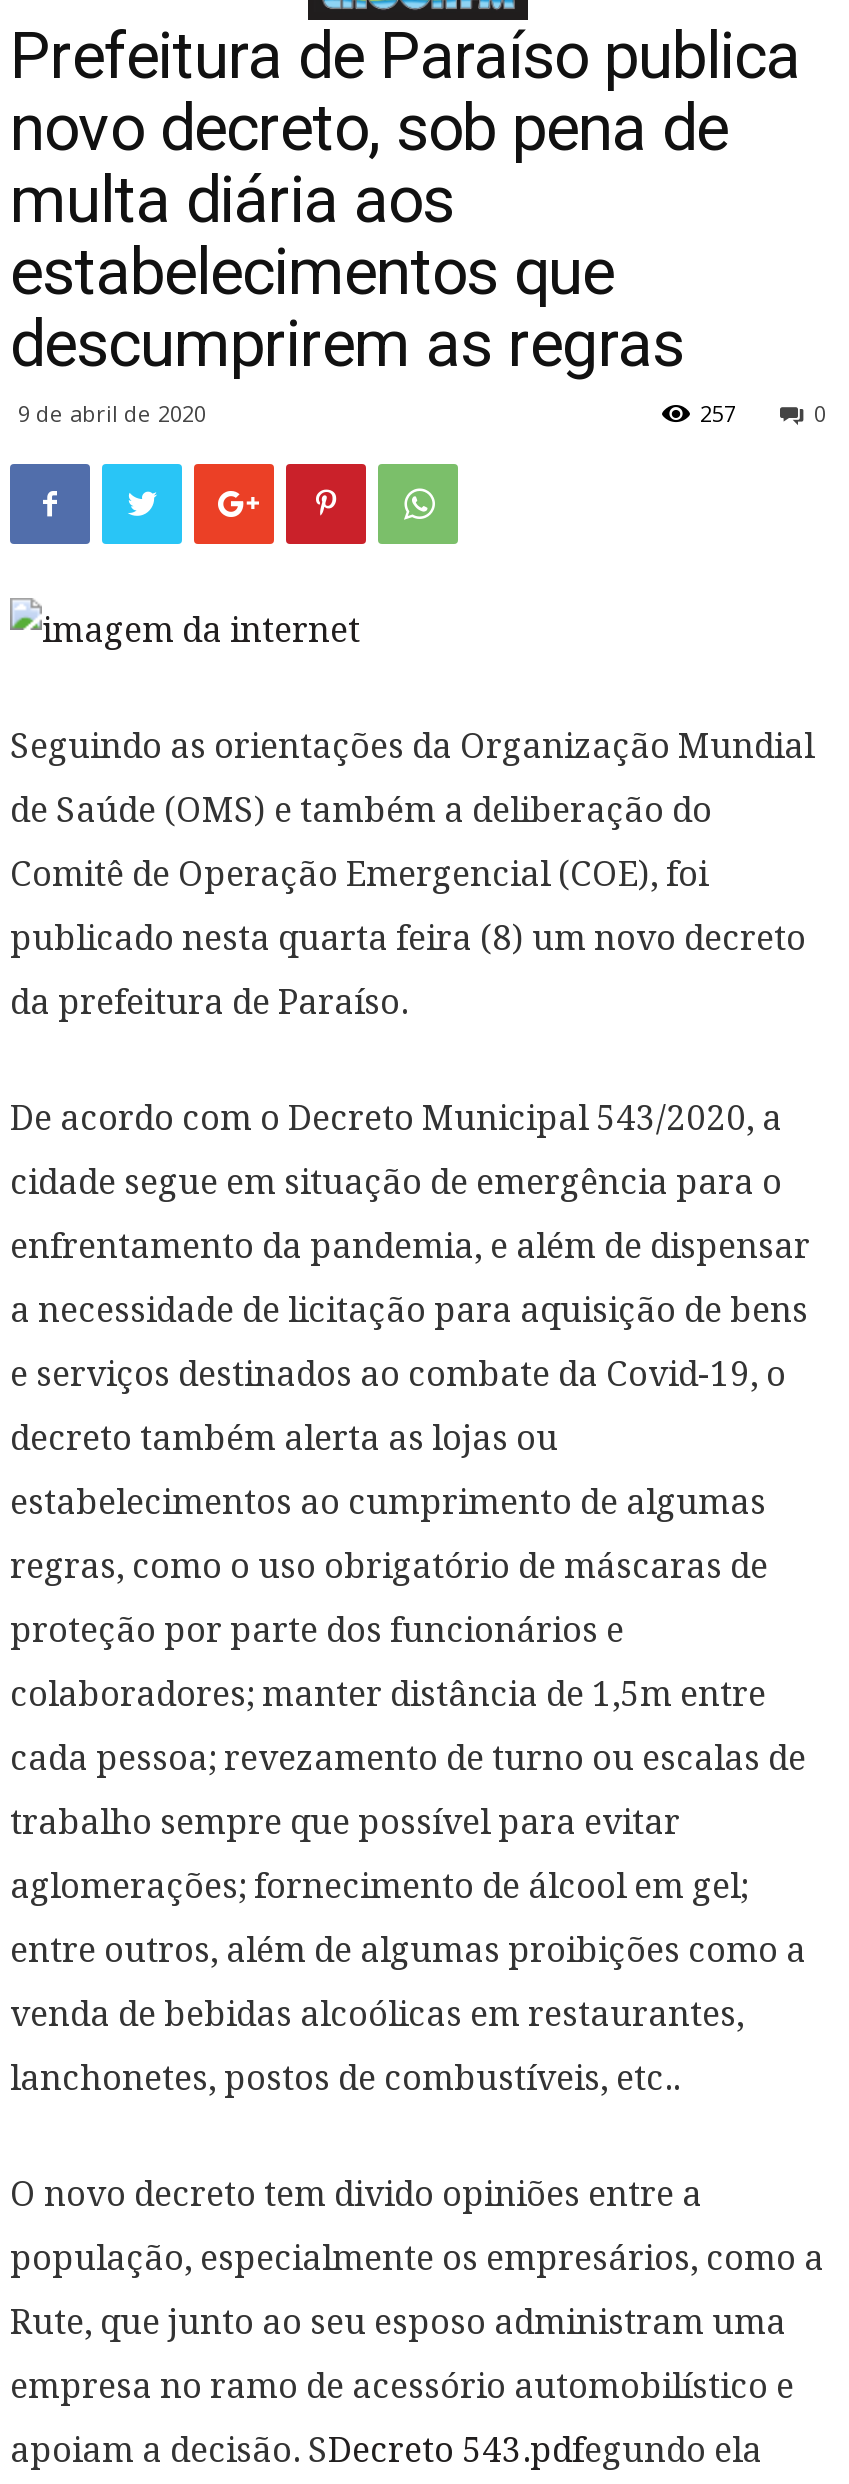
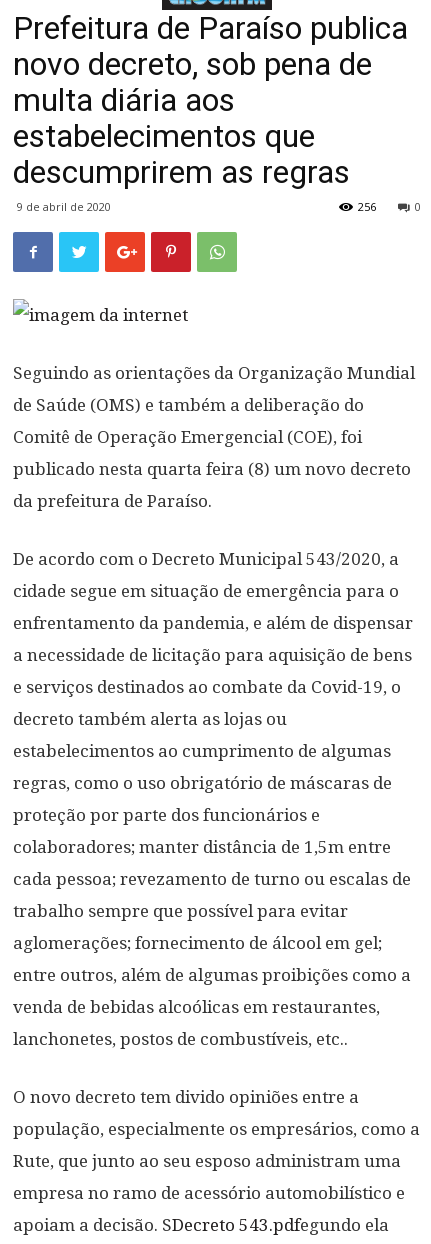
[700,398,736,428] 257 -> [358,199,376,214] 256

